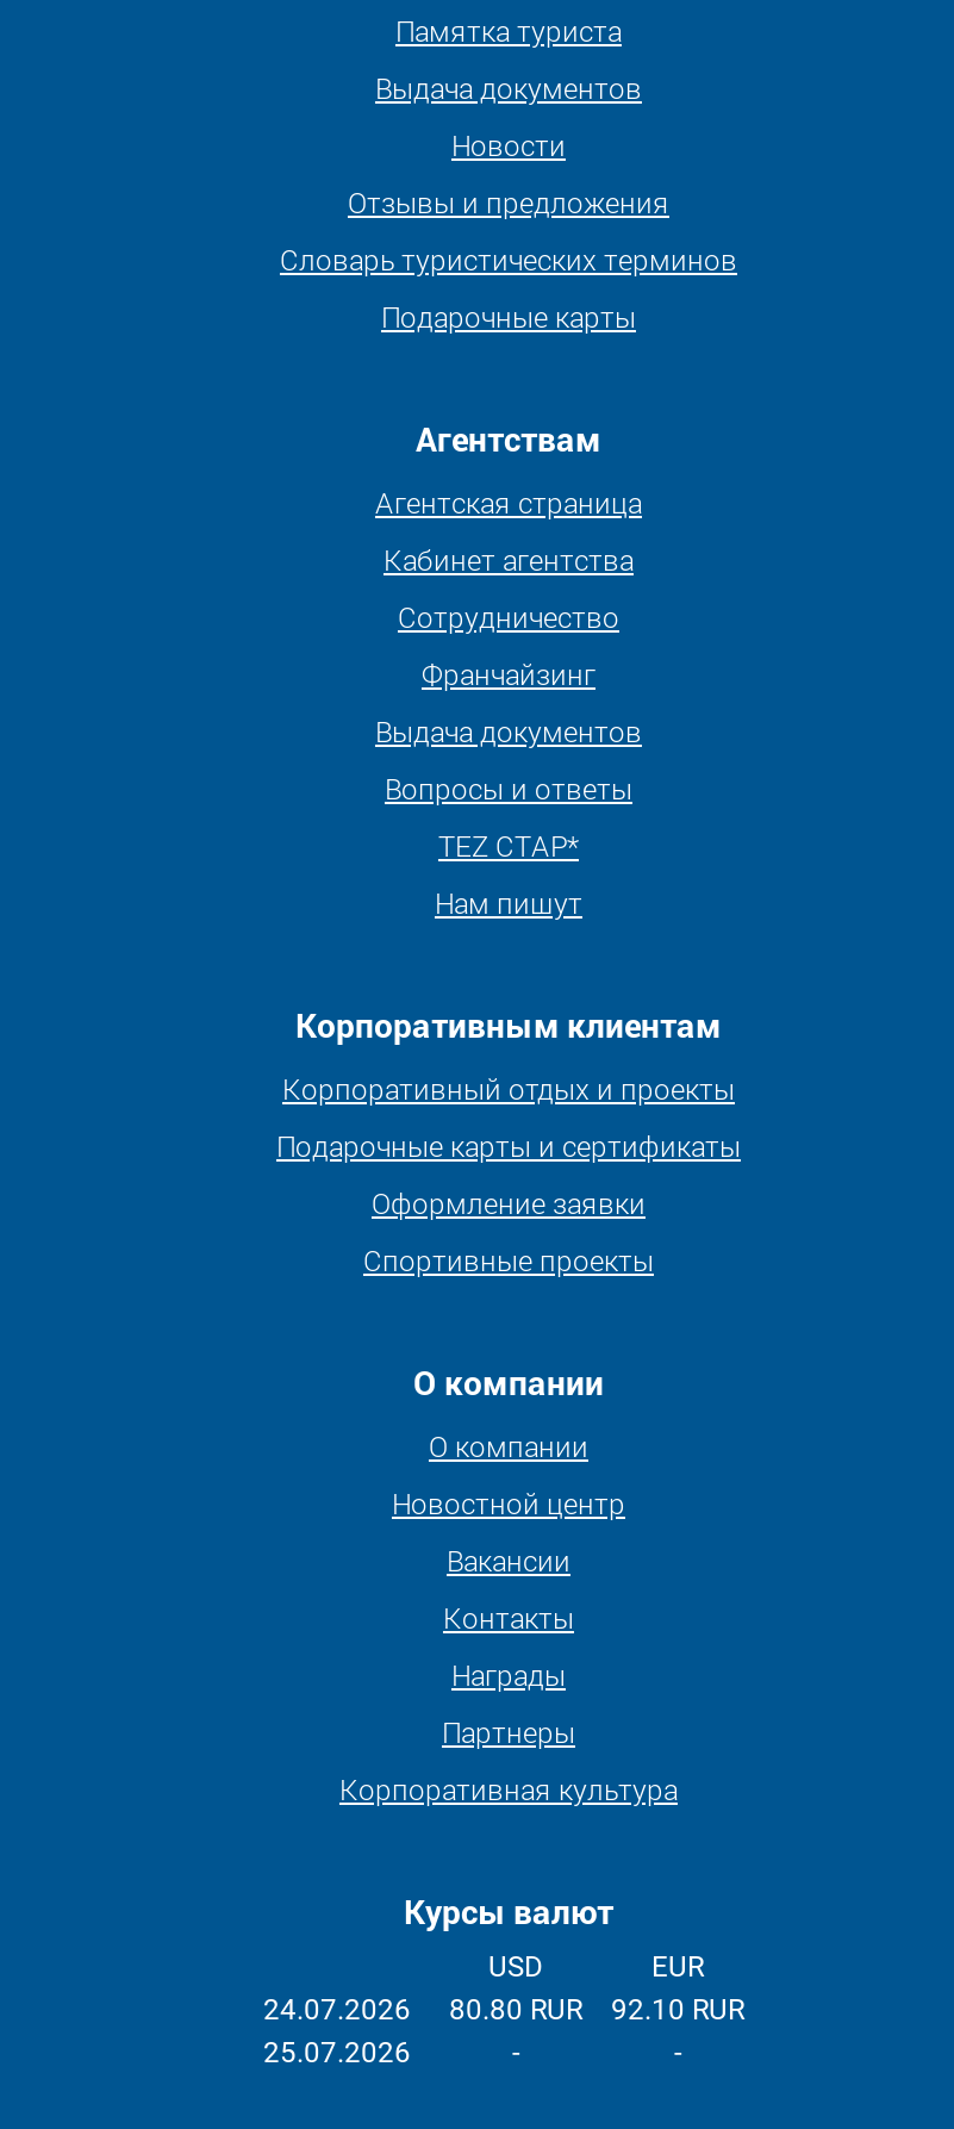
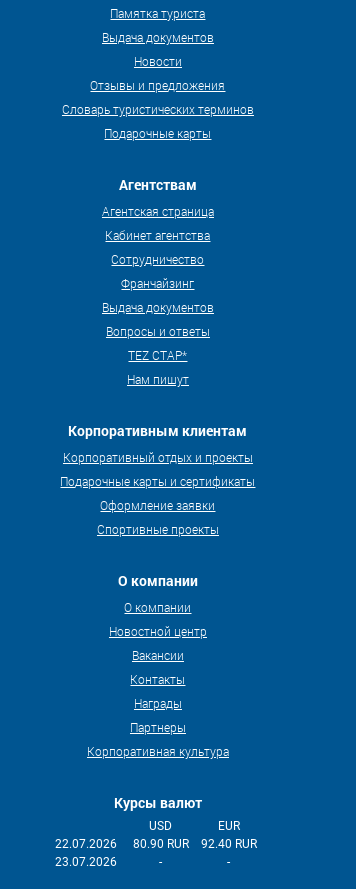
[263,1993,411,2027] 24.07.2026 -> [55,837,117,851] 22.07.2026
[449,1993,582,2027] 80.80 RUR -> [133,837,189,851] 80.90 RUR
[611,1993,744,2027] 92.10 RUR -> [201,837,257,851] 92.40 RUR
[263,2036,411,2069] 25.07.2026 -> [55,855,117,869] 23.07.2026

